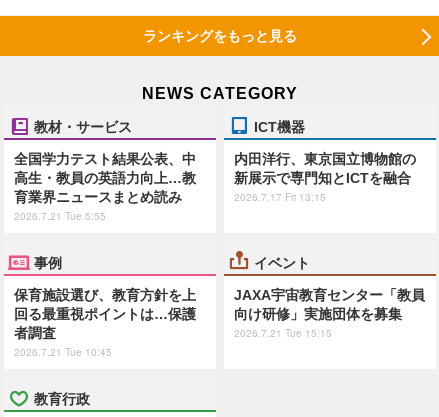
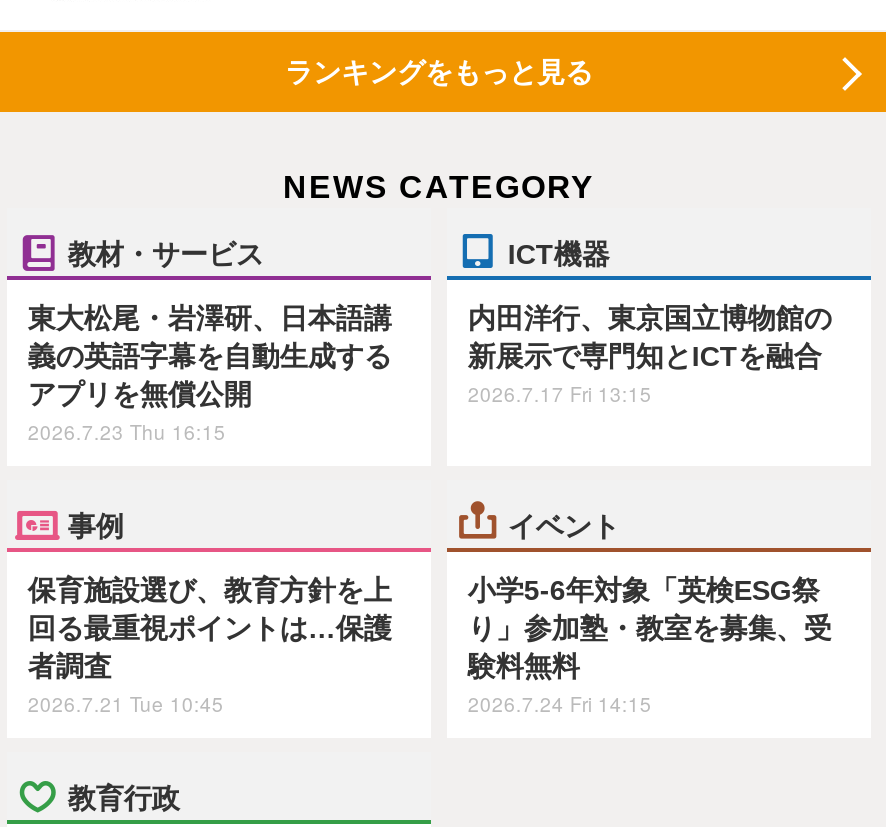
[14,151,196,223] 全国学力テスト結果公表、中 | 高生・教員の英語力向上…教 | 育業界ニュースまとめ読み | 2026.7.21 Tue 5:55 -> [28,303,392,447] 東大松尾・岩澤研、日本語講 | 義の英語字幕を自動生成する | アプリを無償公開 | 2026.7.23 Thu 16:15
[234,287,425,340] JAXA宇宙教育センター「教員 | 向け研修」実施団体を募集 | 2026.7.21 Tue 15:15 -> [468,574,832,718] 小学5-6年対象「英検ESG祭 | り」参加塾・教室を募集、受 | 験料無料 | 2026.7.24 Fri 14:15

